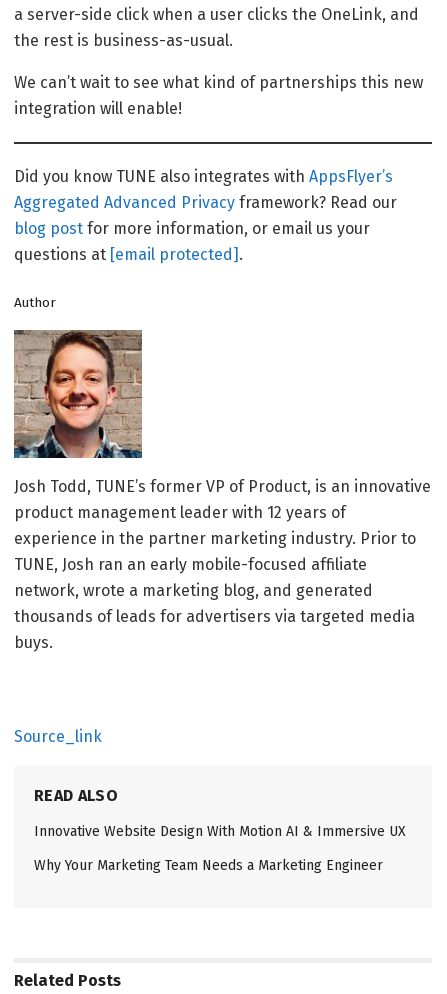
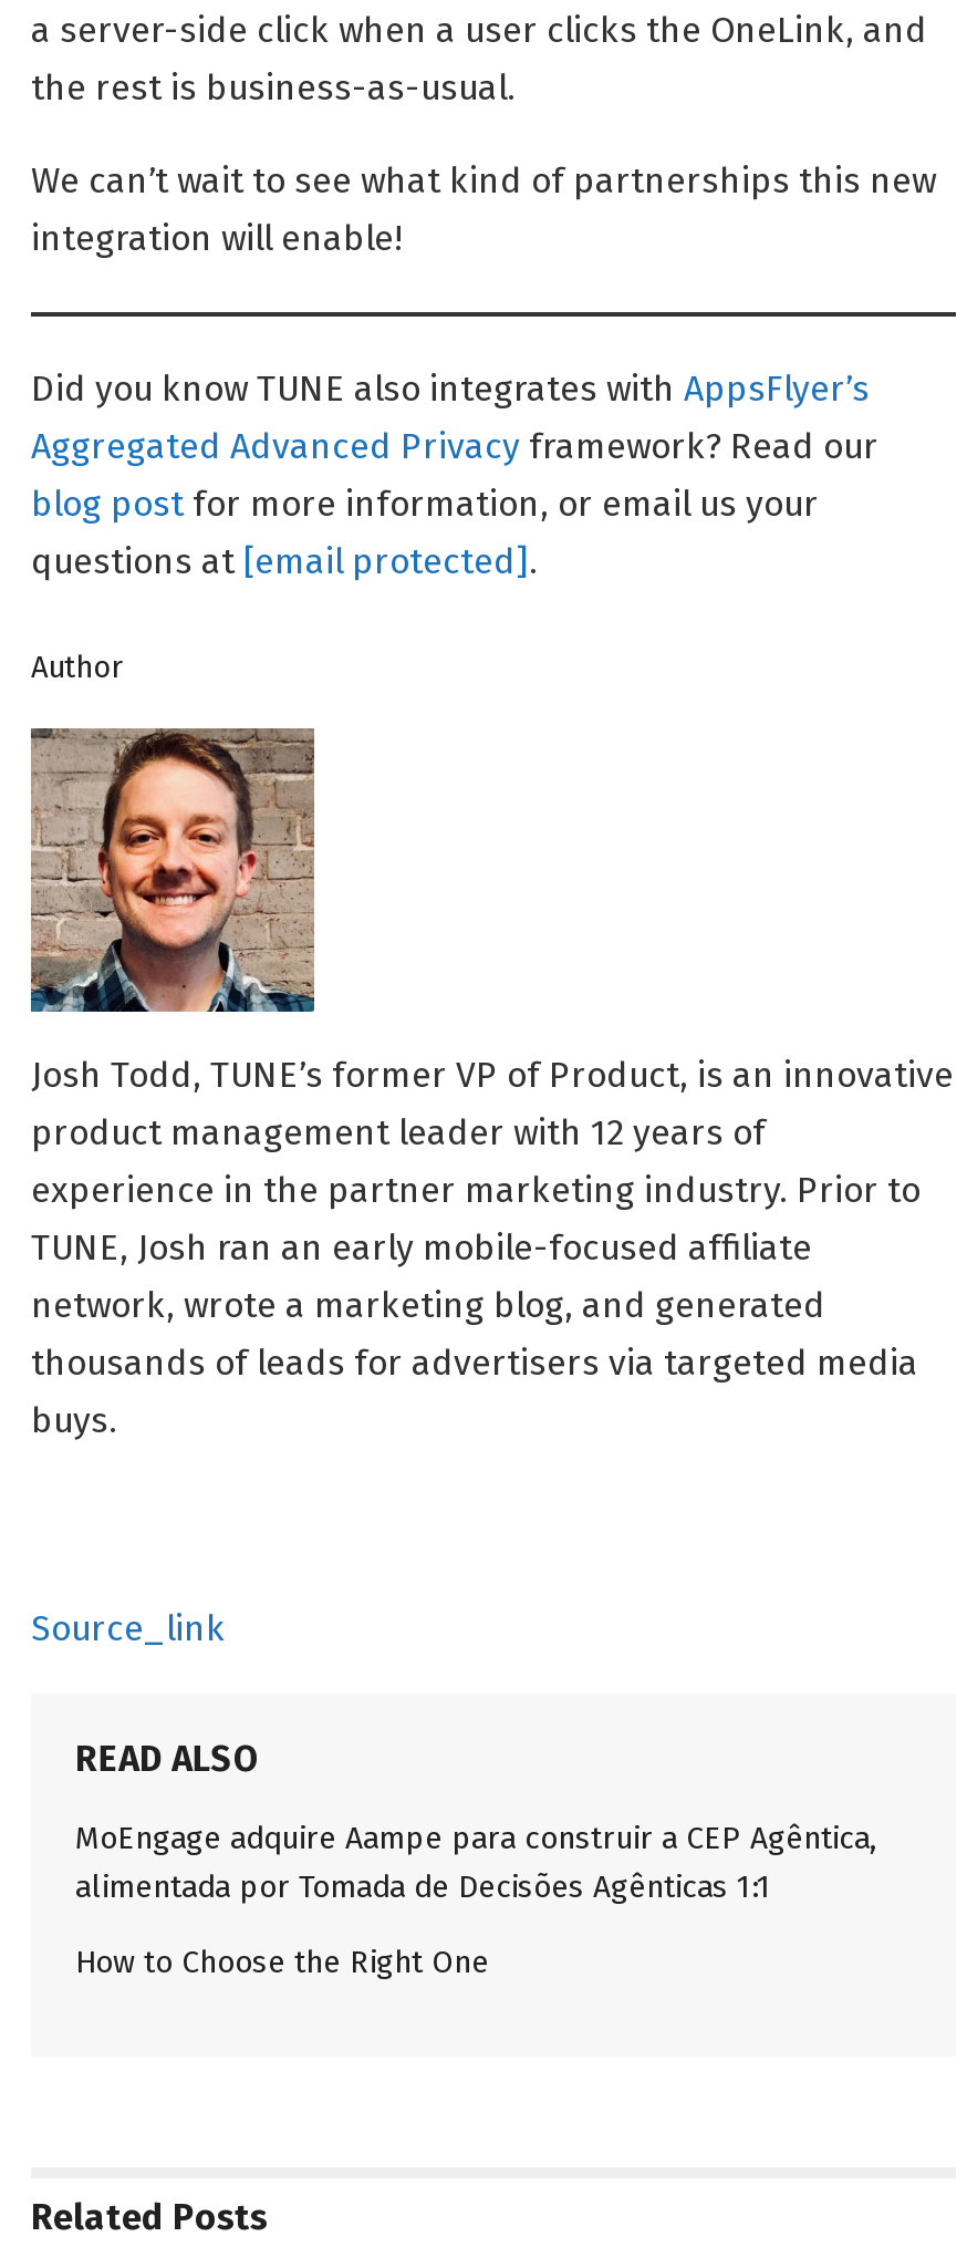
[34,823,406,840] Innovative Website Design With Motion AI & Immersive UX -> [75,1819,876,1905] MoEngage adquire Aampe para construir a CEP Agêntica, | alimentada por Tomada de Decisões Agênticas 1:1
[34,857,383,874] Why Your Marketing Team Needs a Marketing Engineer -> [75,1943,489,1980] How to Choose the Right One

